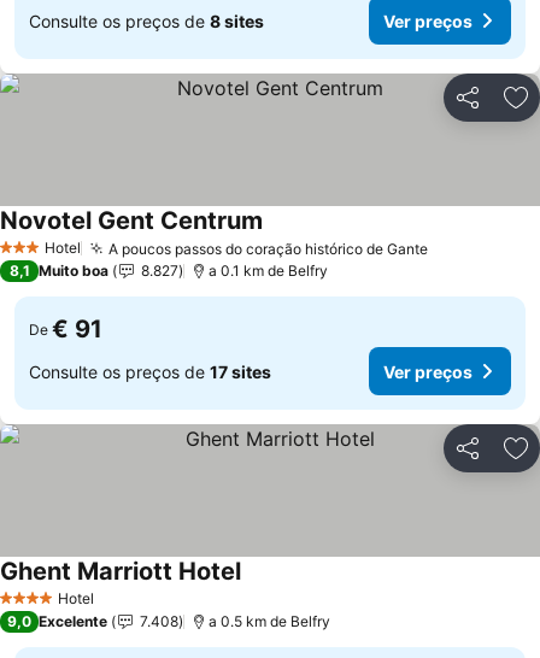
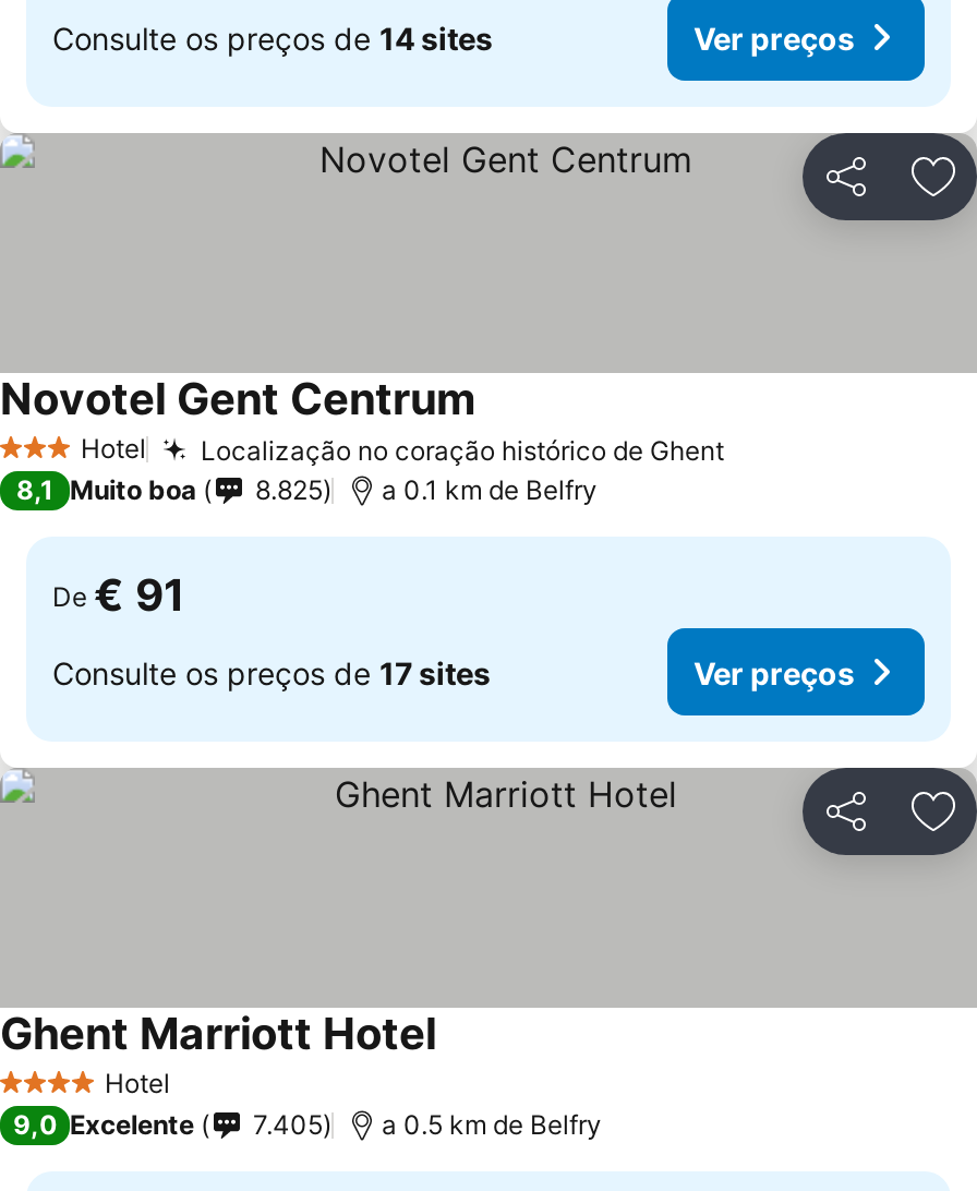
[29,10,264,31] Consulte os preços de 8 sites -> [52,19,493,56] Consulte os preços de 14 sites
[108,239,428,257] A poucos passos do coração histórico de Gante -> [201,433,724,466] Localização no coração histórico de Ghent
[141,262,178,280] 8.827 -> [255,473,323,506] 8.825
[140,612,178,630] 7.408 -> [253,1108,323,1141] 7.405

